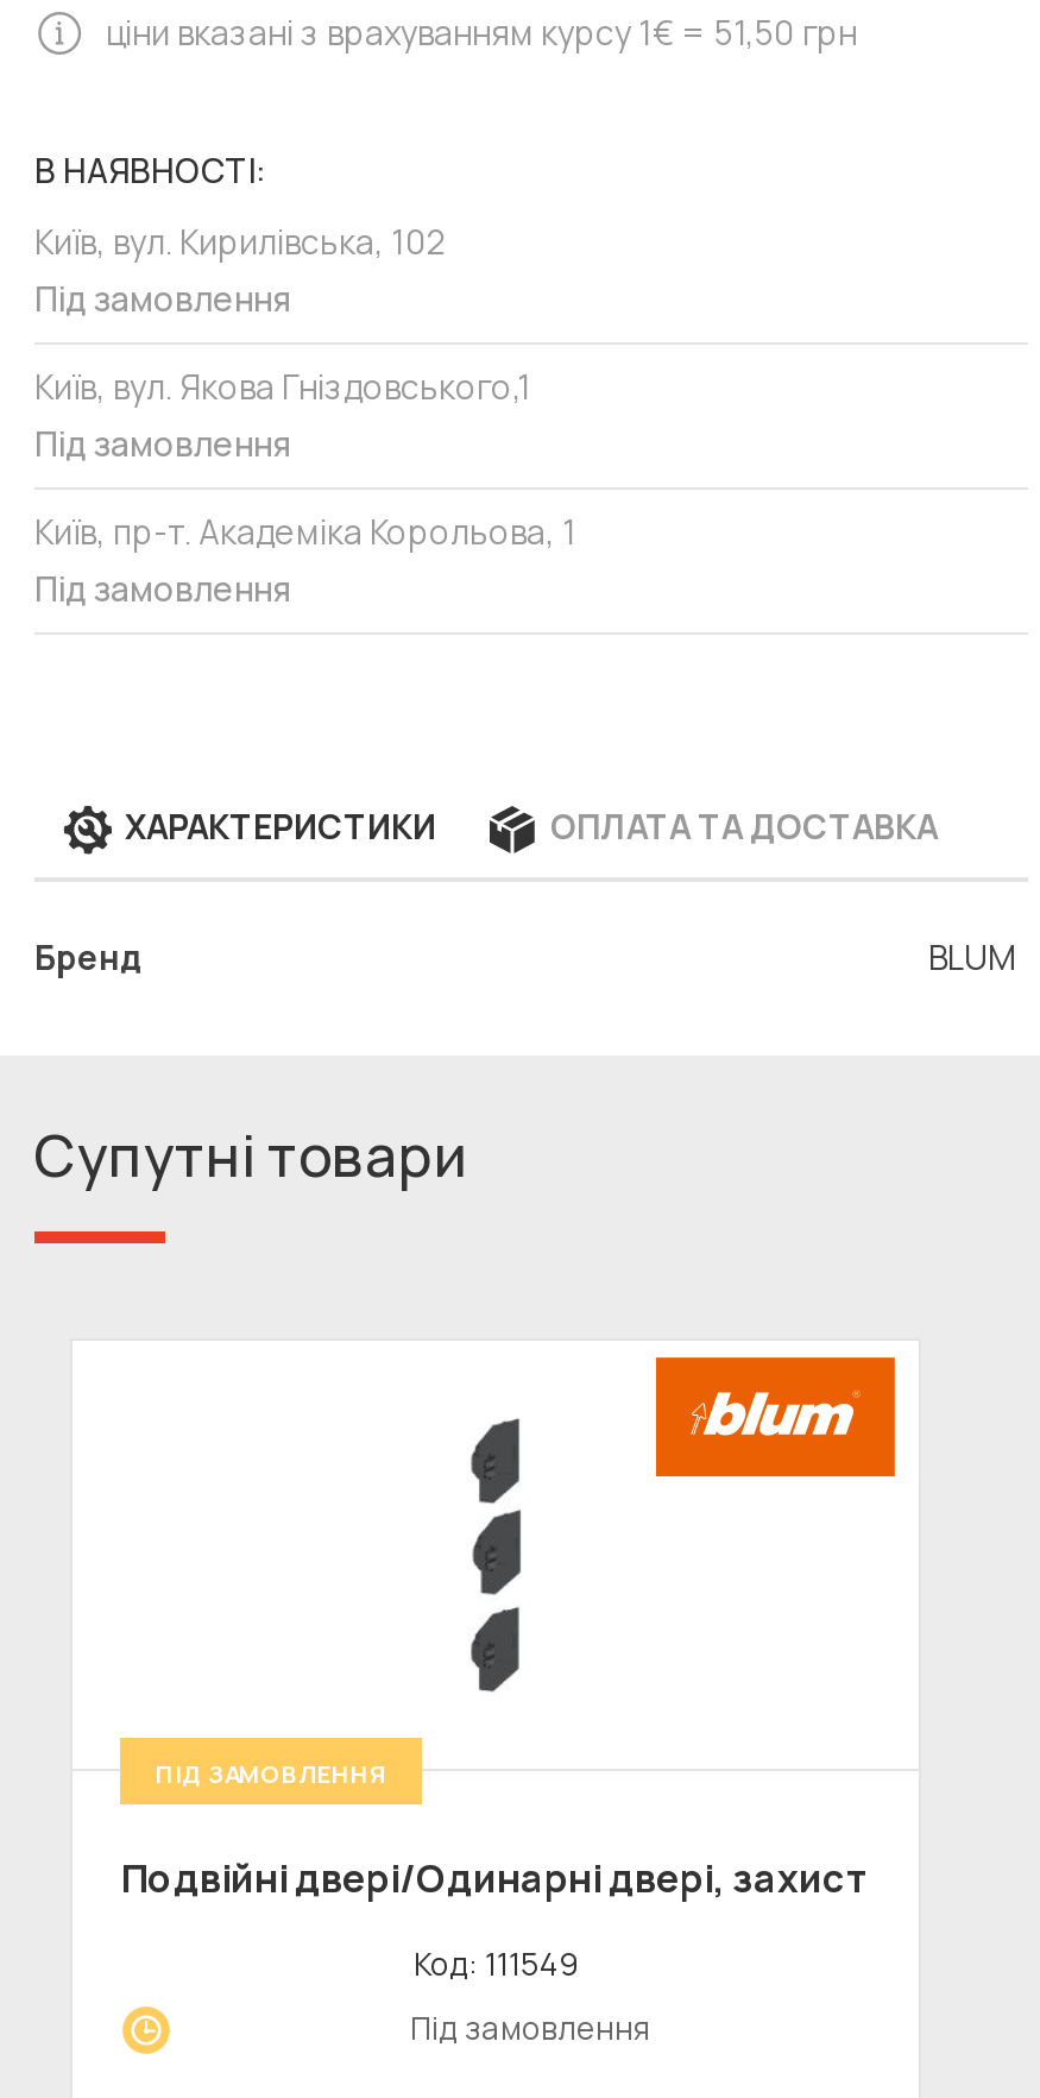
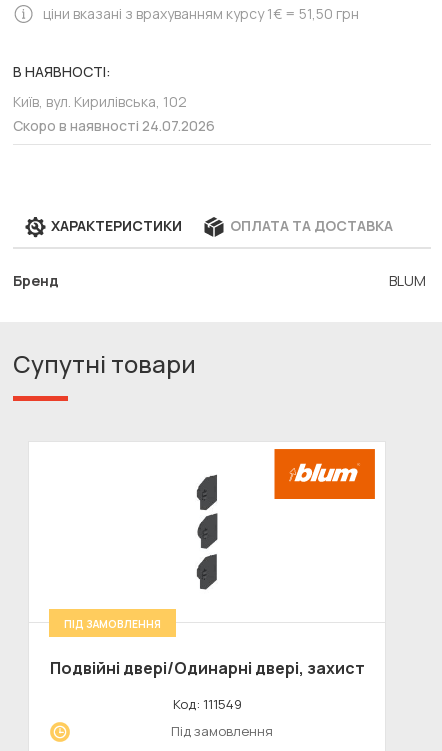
[34,276,576,611] Під замовлення | Київ, вул. Якова Гніздовського,1 | Під замовлення | Київ, пр-т. Академіка Корольова, 1 | Під замовлення -> [13,116,215,135] Скоро в наявності 24.07.2026

